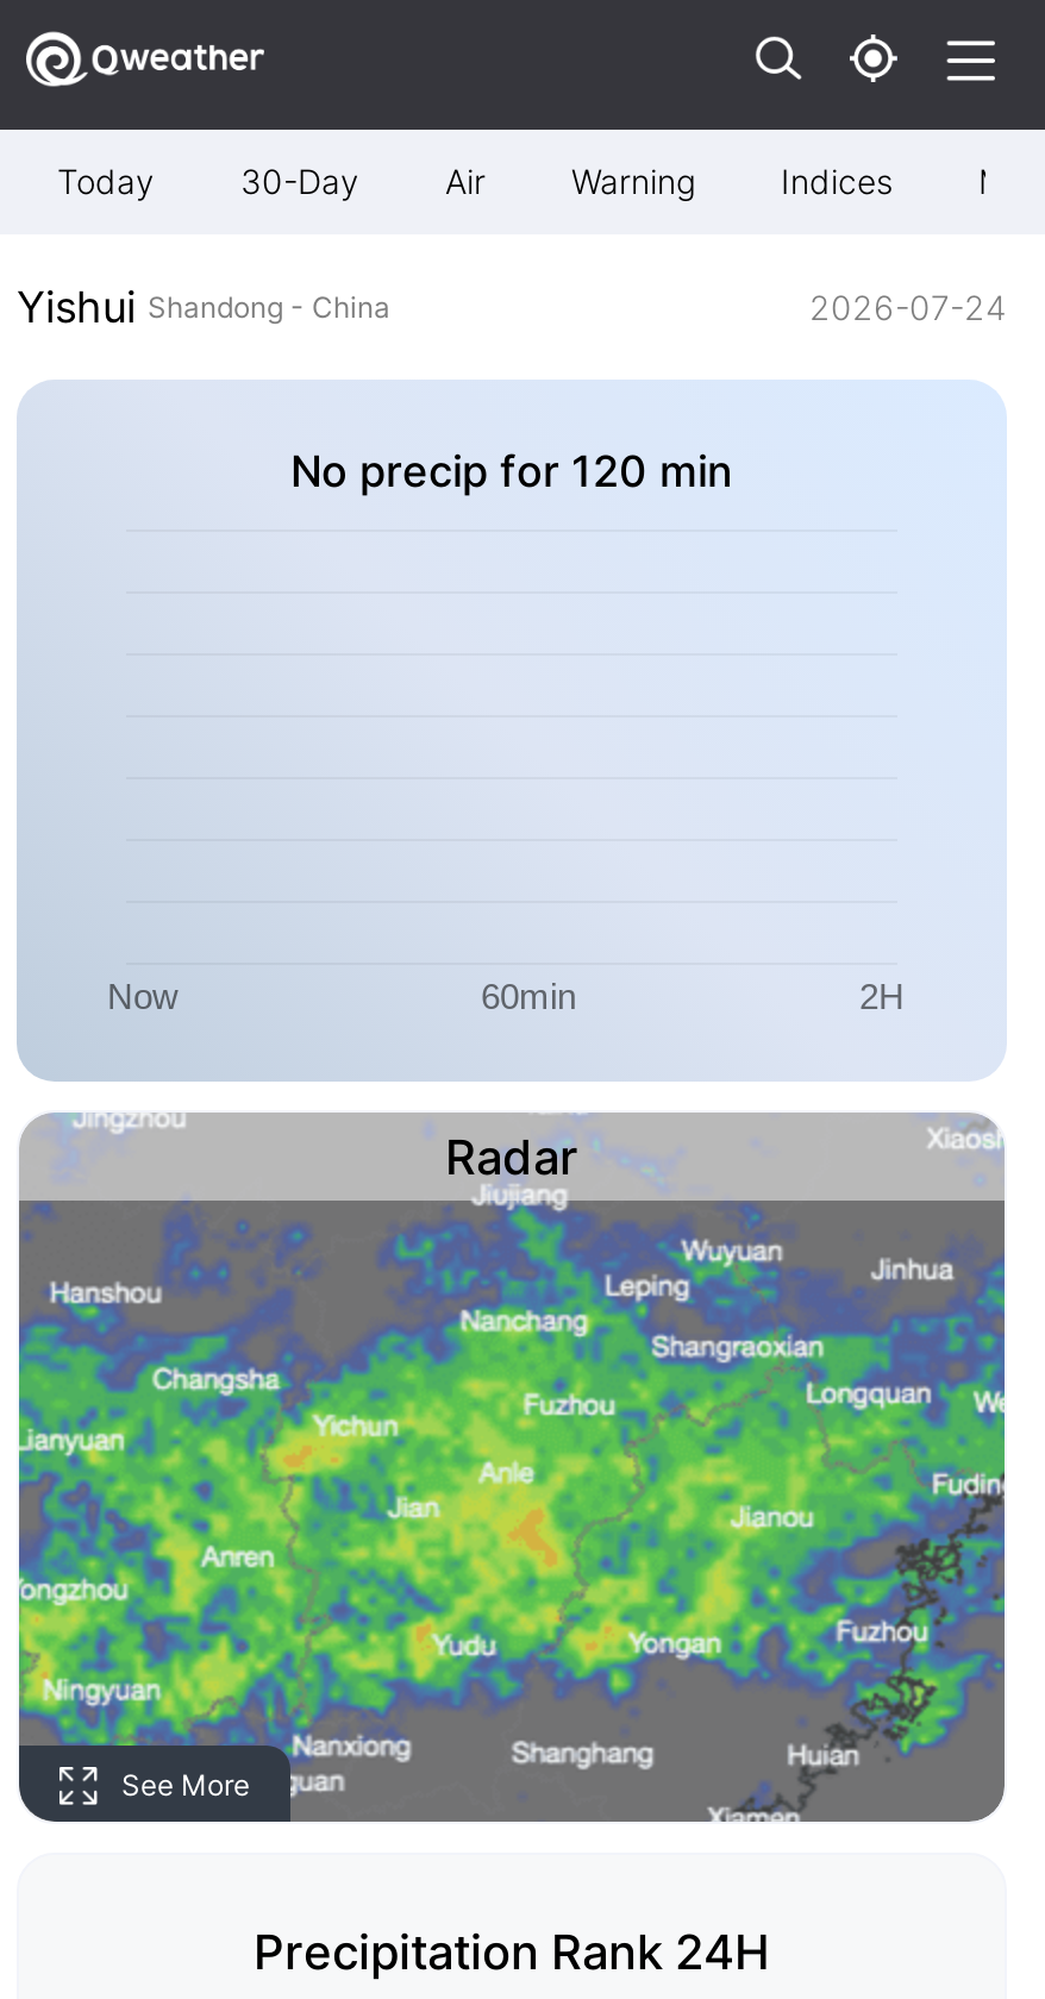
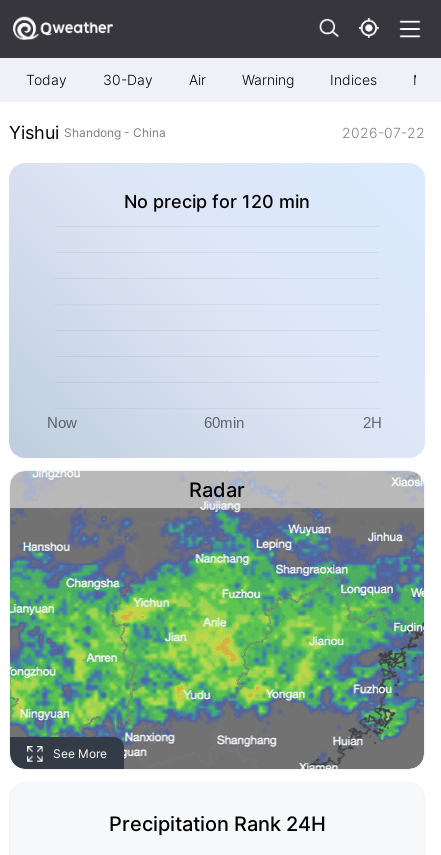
[809,286,1007,326] 2026-07-24 -> [342,124,425,141] 2026-07-22

